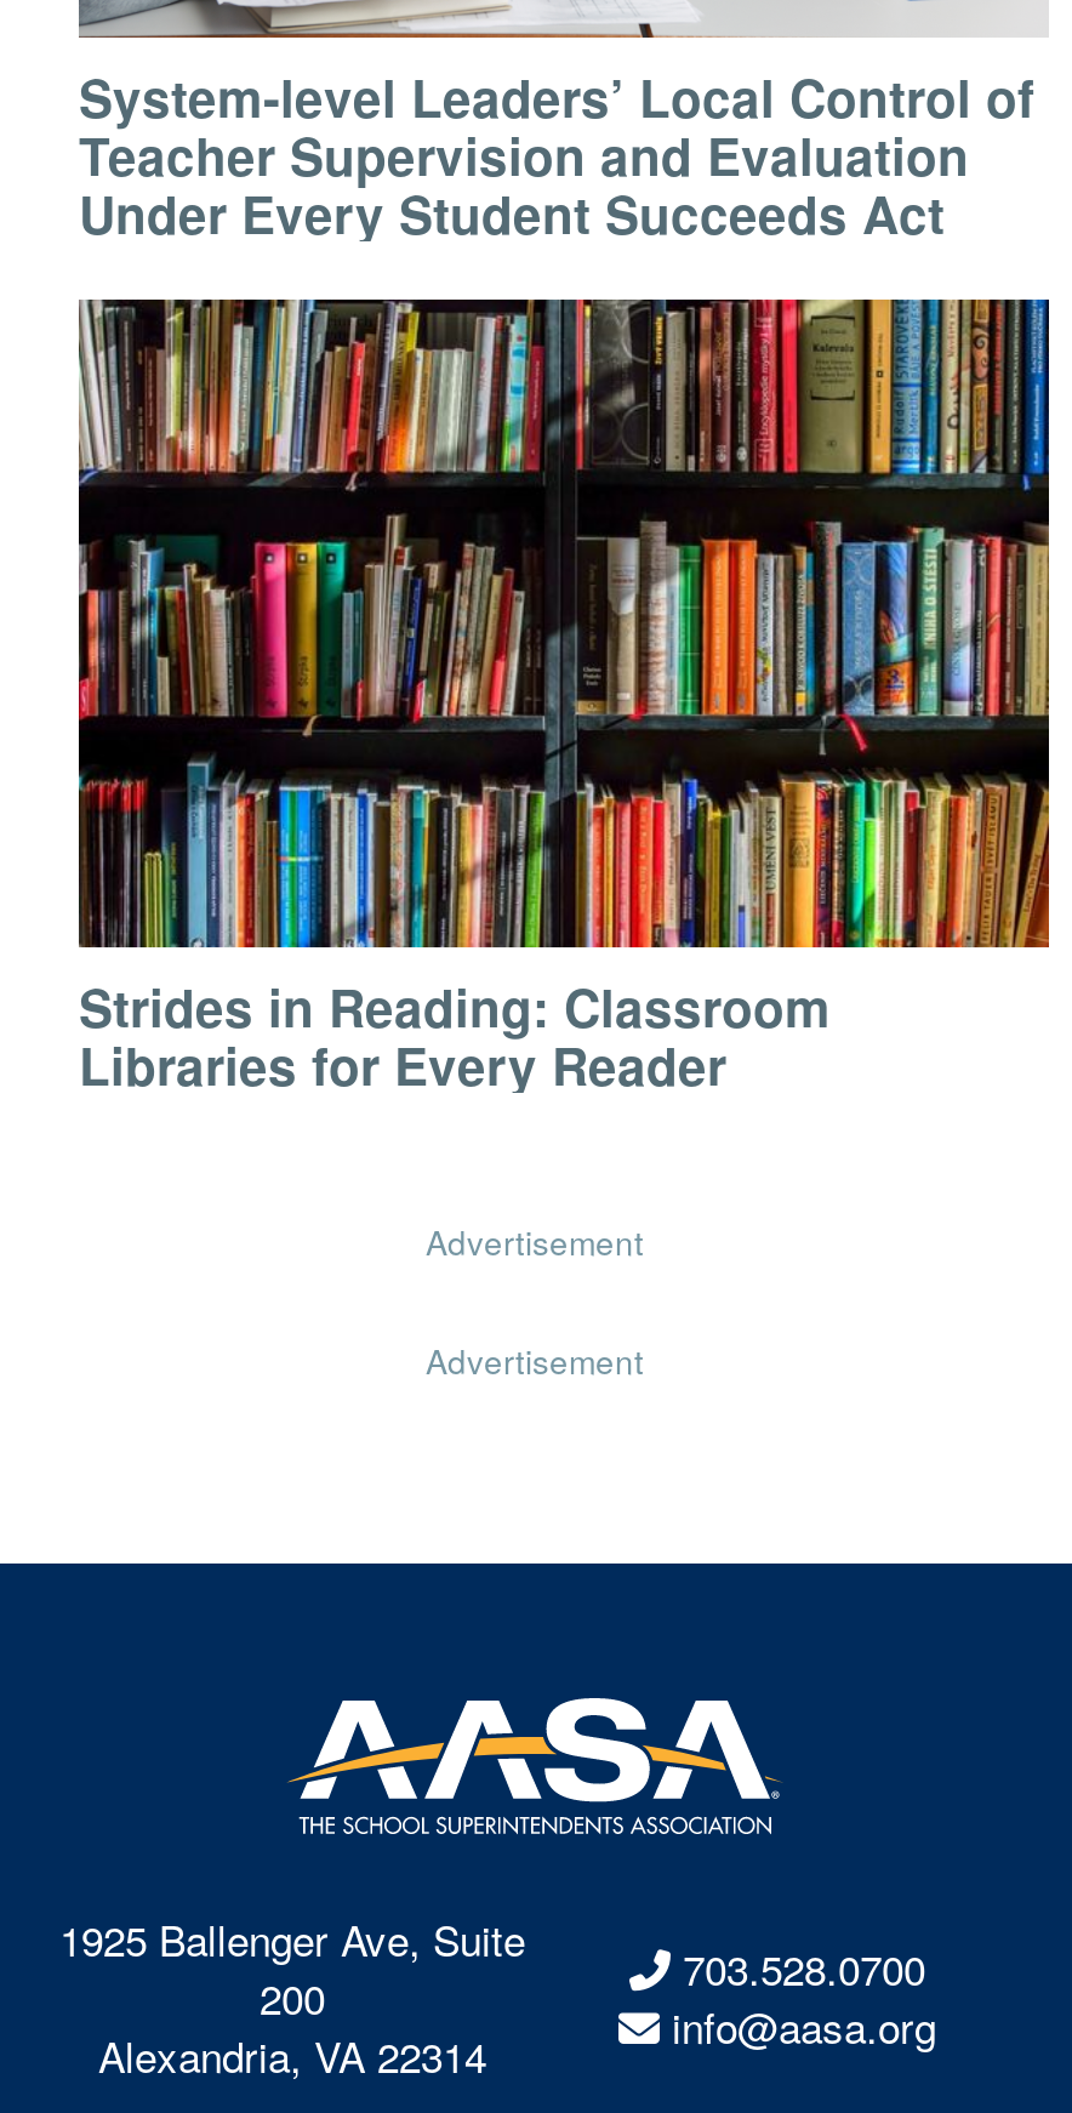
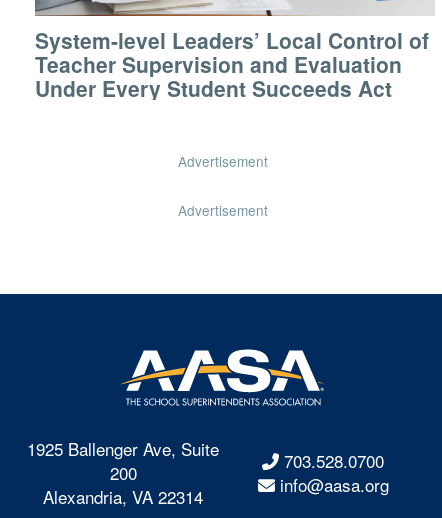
[76,296,1051,1100] [image] | Strides in Reading: Classroom | Libraries for Every Reader -> none

